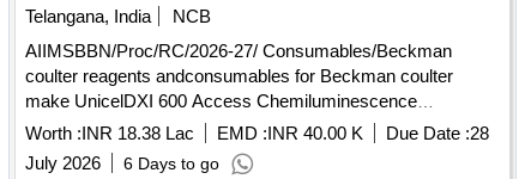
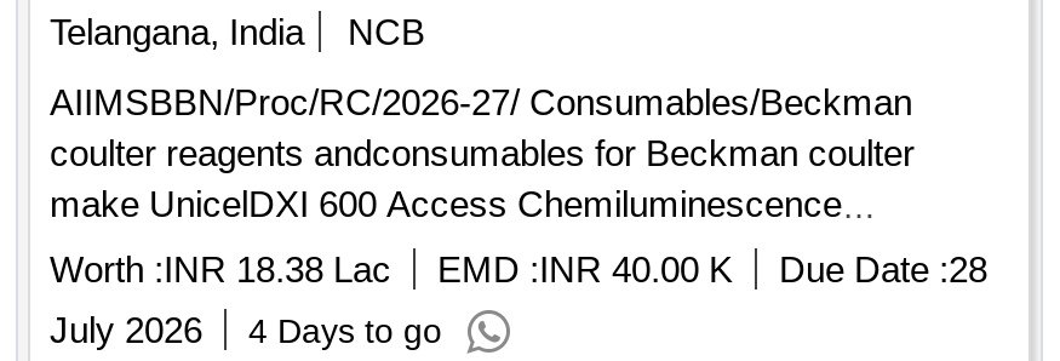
[25,153,219,173] July 2026 6 Days to go -> [50,309,442,351] July 2026 4 Days to go

